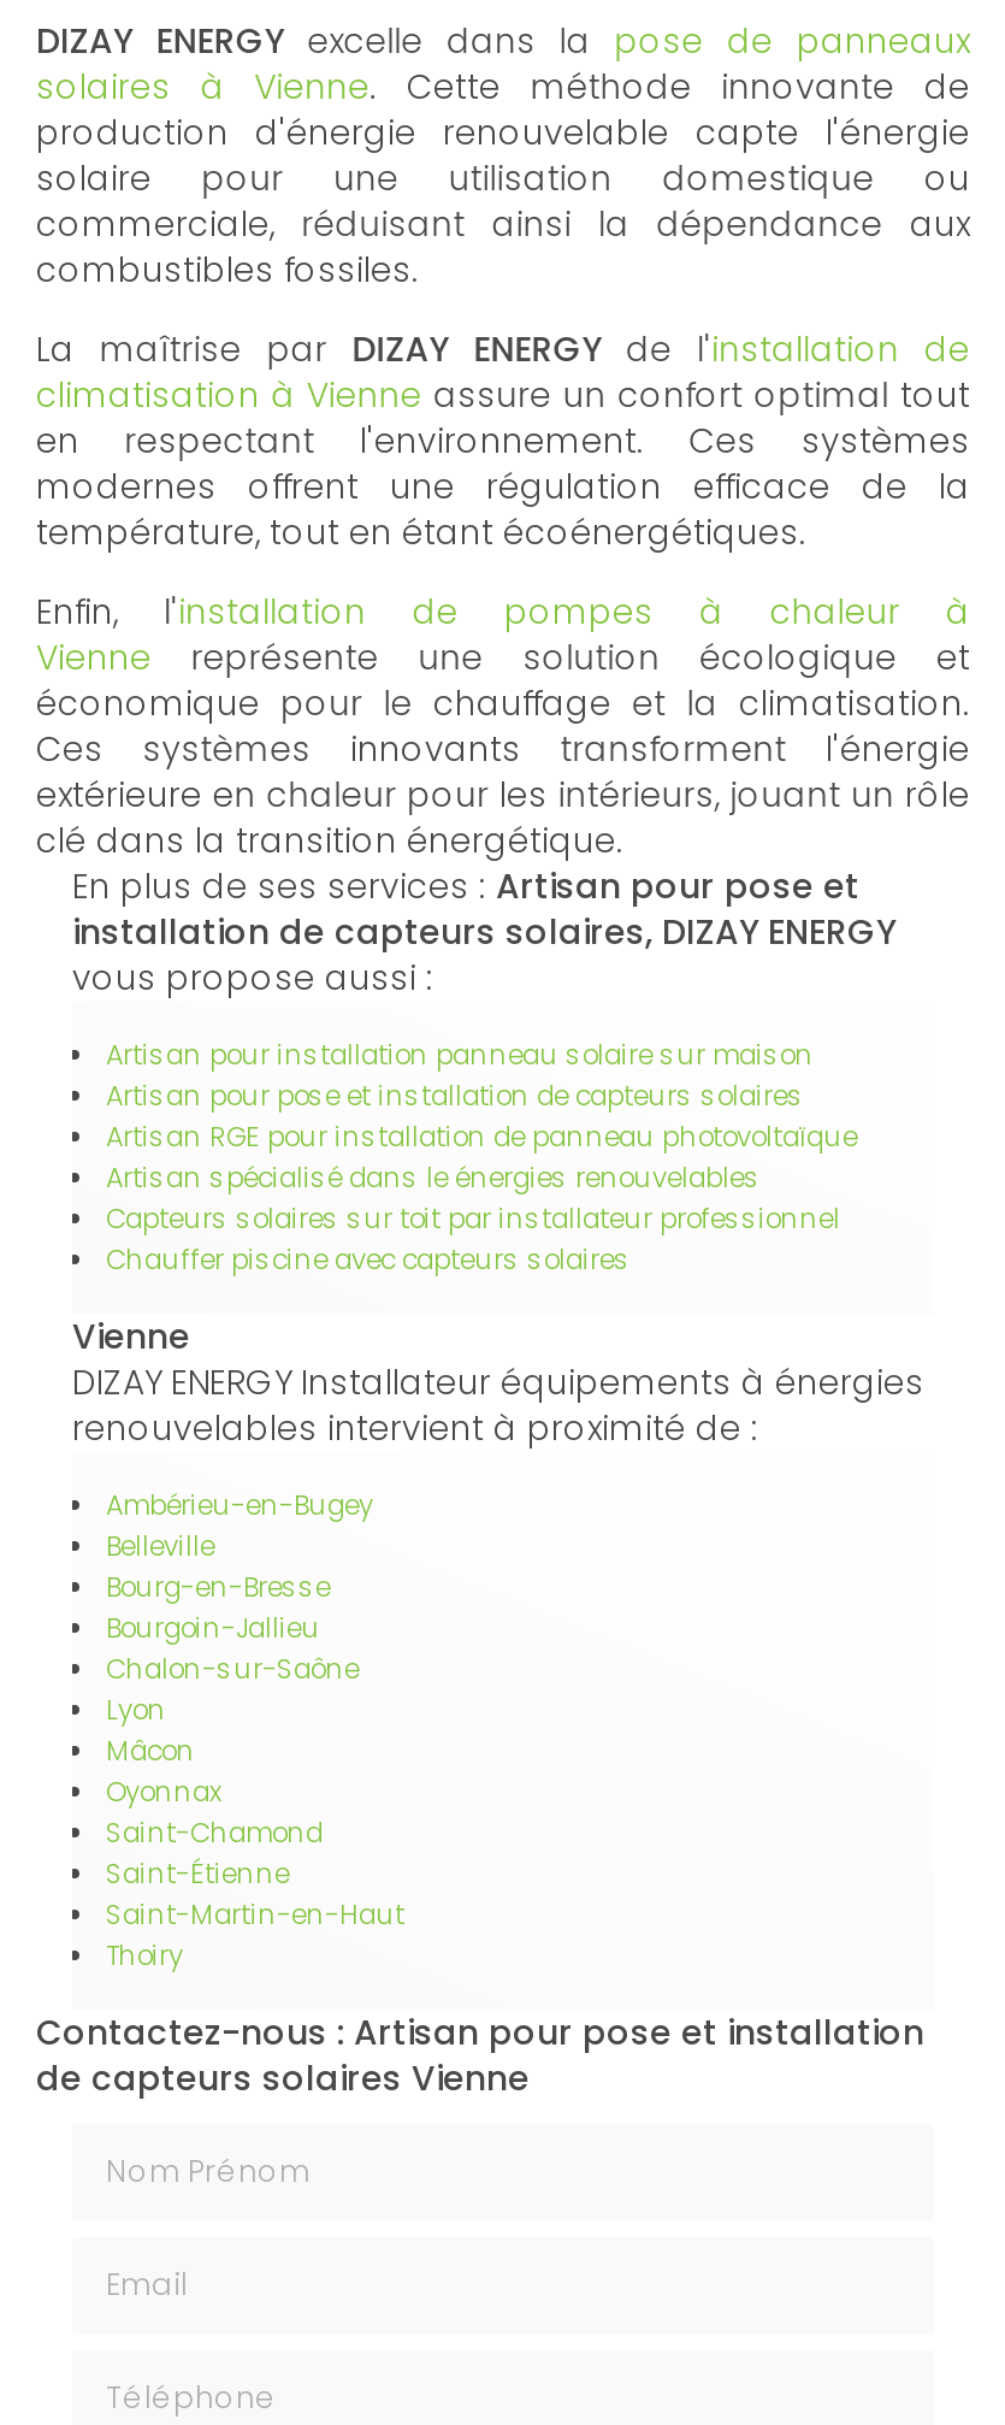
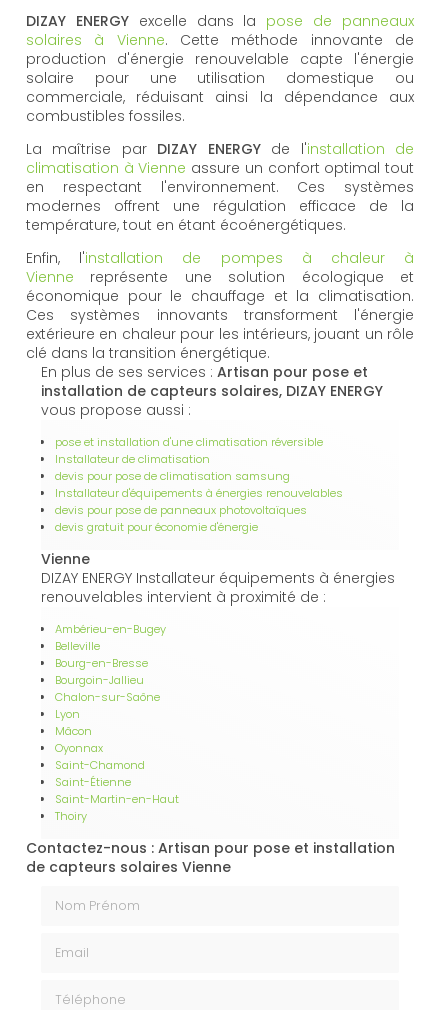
[106,1036,857,1279] Artisan pour installation panneau solaire sur maison | Artisan pour pose et installation de capteurs solaires | Artisan RGE pour installation de panneau photovoltaïque | Artisan spécialisé dans le énergies renouvelables | Capteurs solaires sur toit par installateur professionnel | Chauffer piscine avec capteurs solaires -> [55,434,343,535] pose et installation d'une climatisation réversible | Installateur de climatisation | devis pour pose de climatisation samsung | Installateur d'équipements à énergies renouvelables | devis pour pose de panneaux photovoltaïques | devis gratuit pour économie d'énergie

